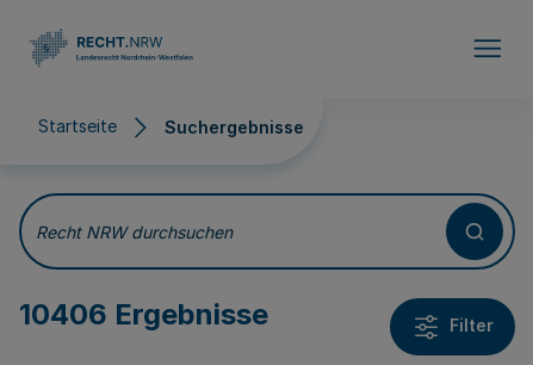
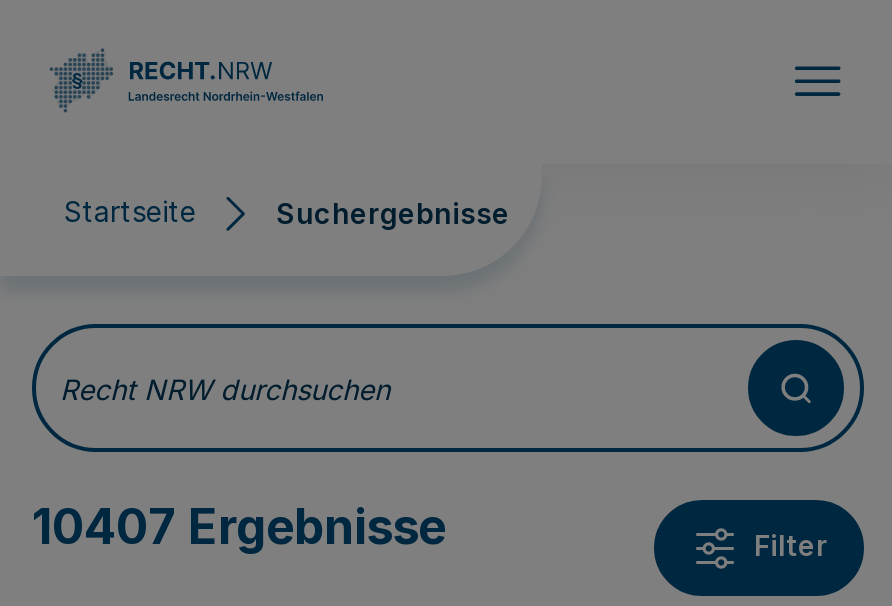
[19,297,268,332] 10406 Ergebnisse -> [32,498,446,556] 10407 Ergebnisse

